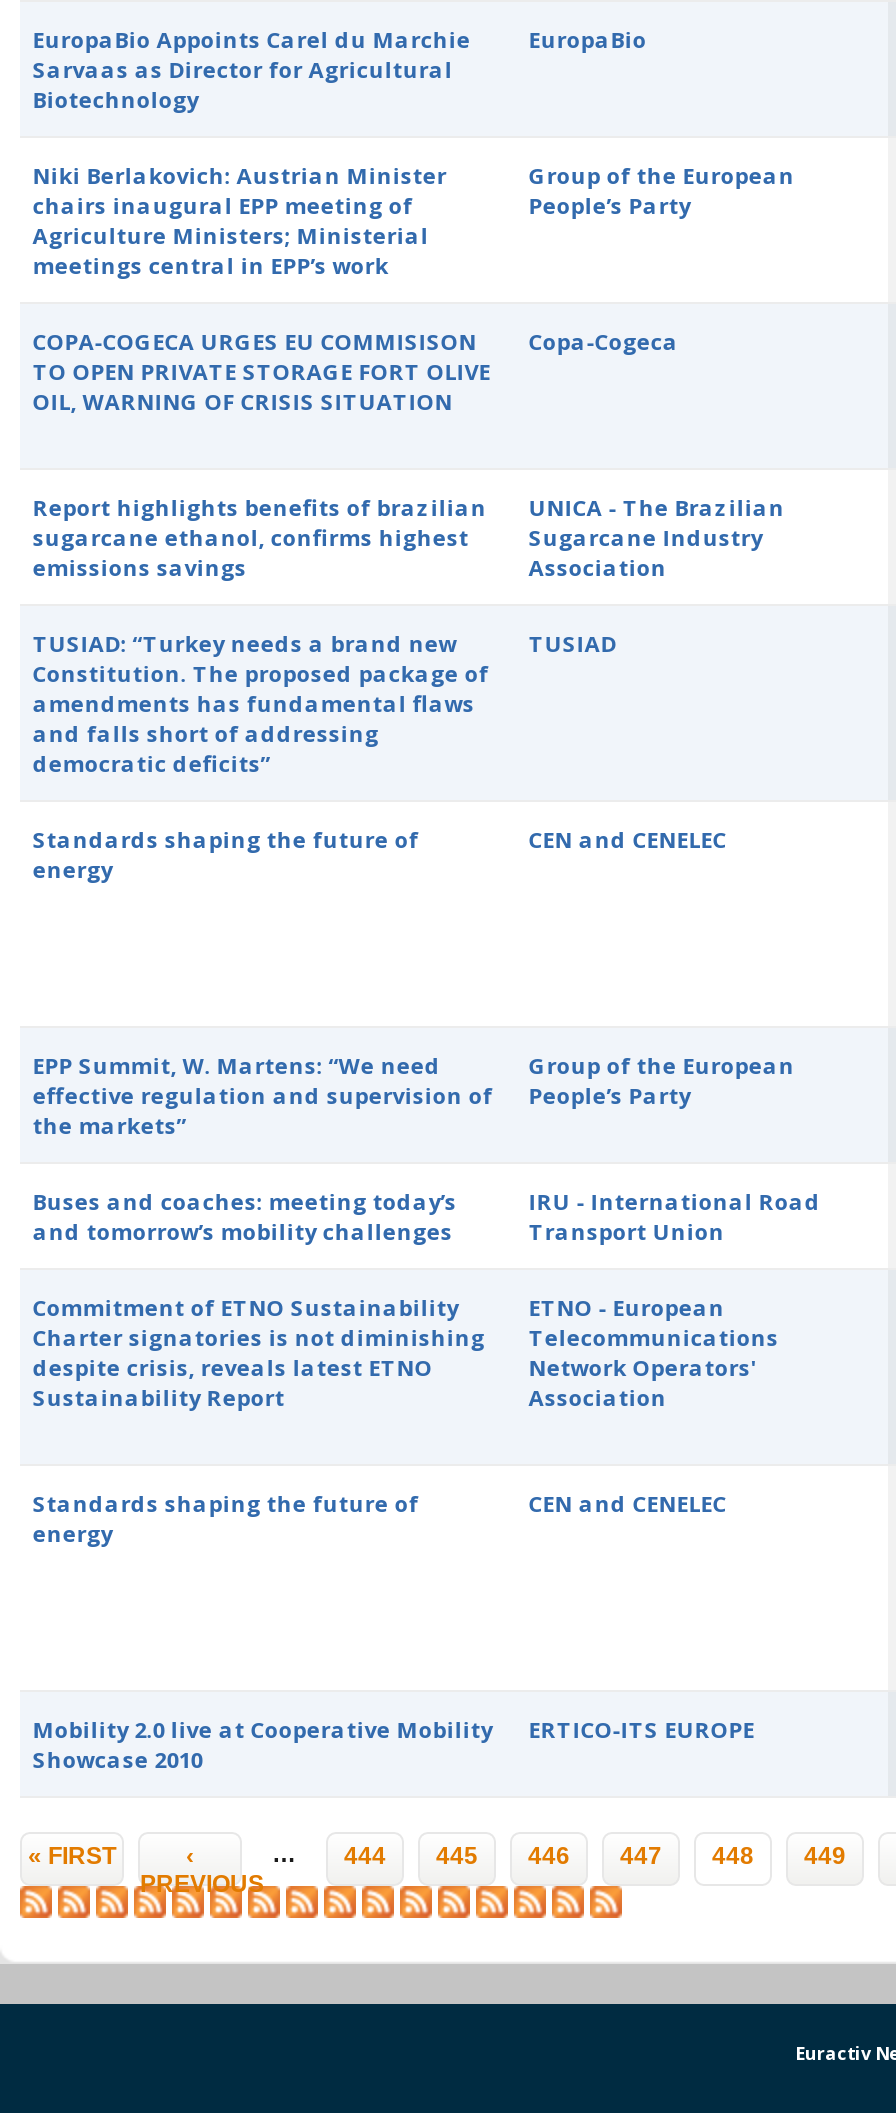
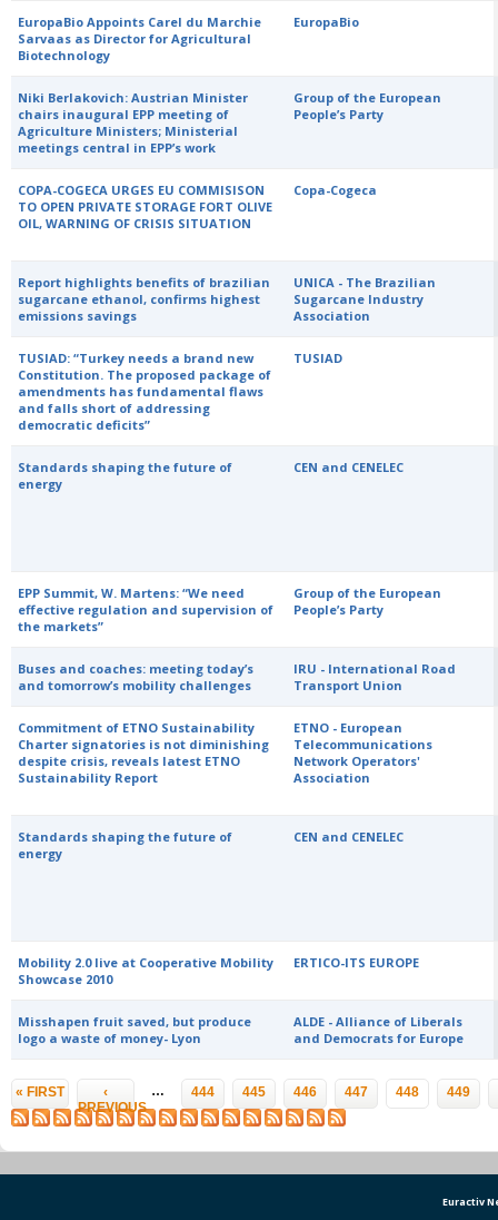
none -> [18,1013,251,1046] Misshapen fruit saved, but produce | logo a waste of money- Lyon
none -> [294,1013,464,1046] ALDE - Alliance of Liberals | and Democrats for Europe

